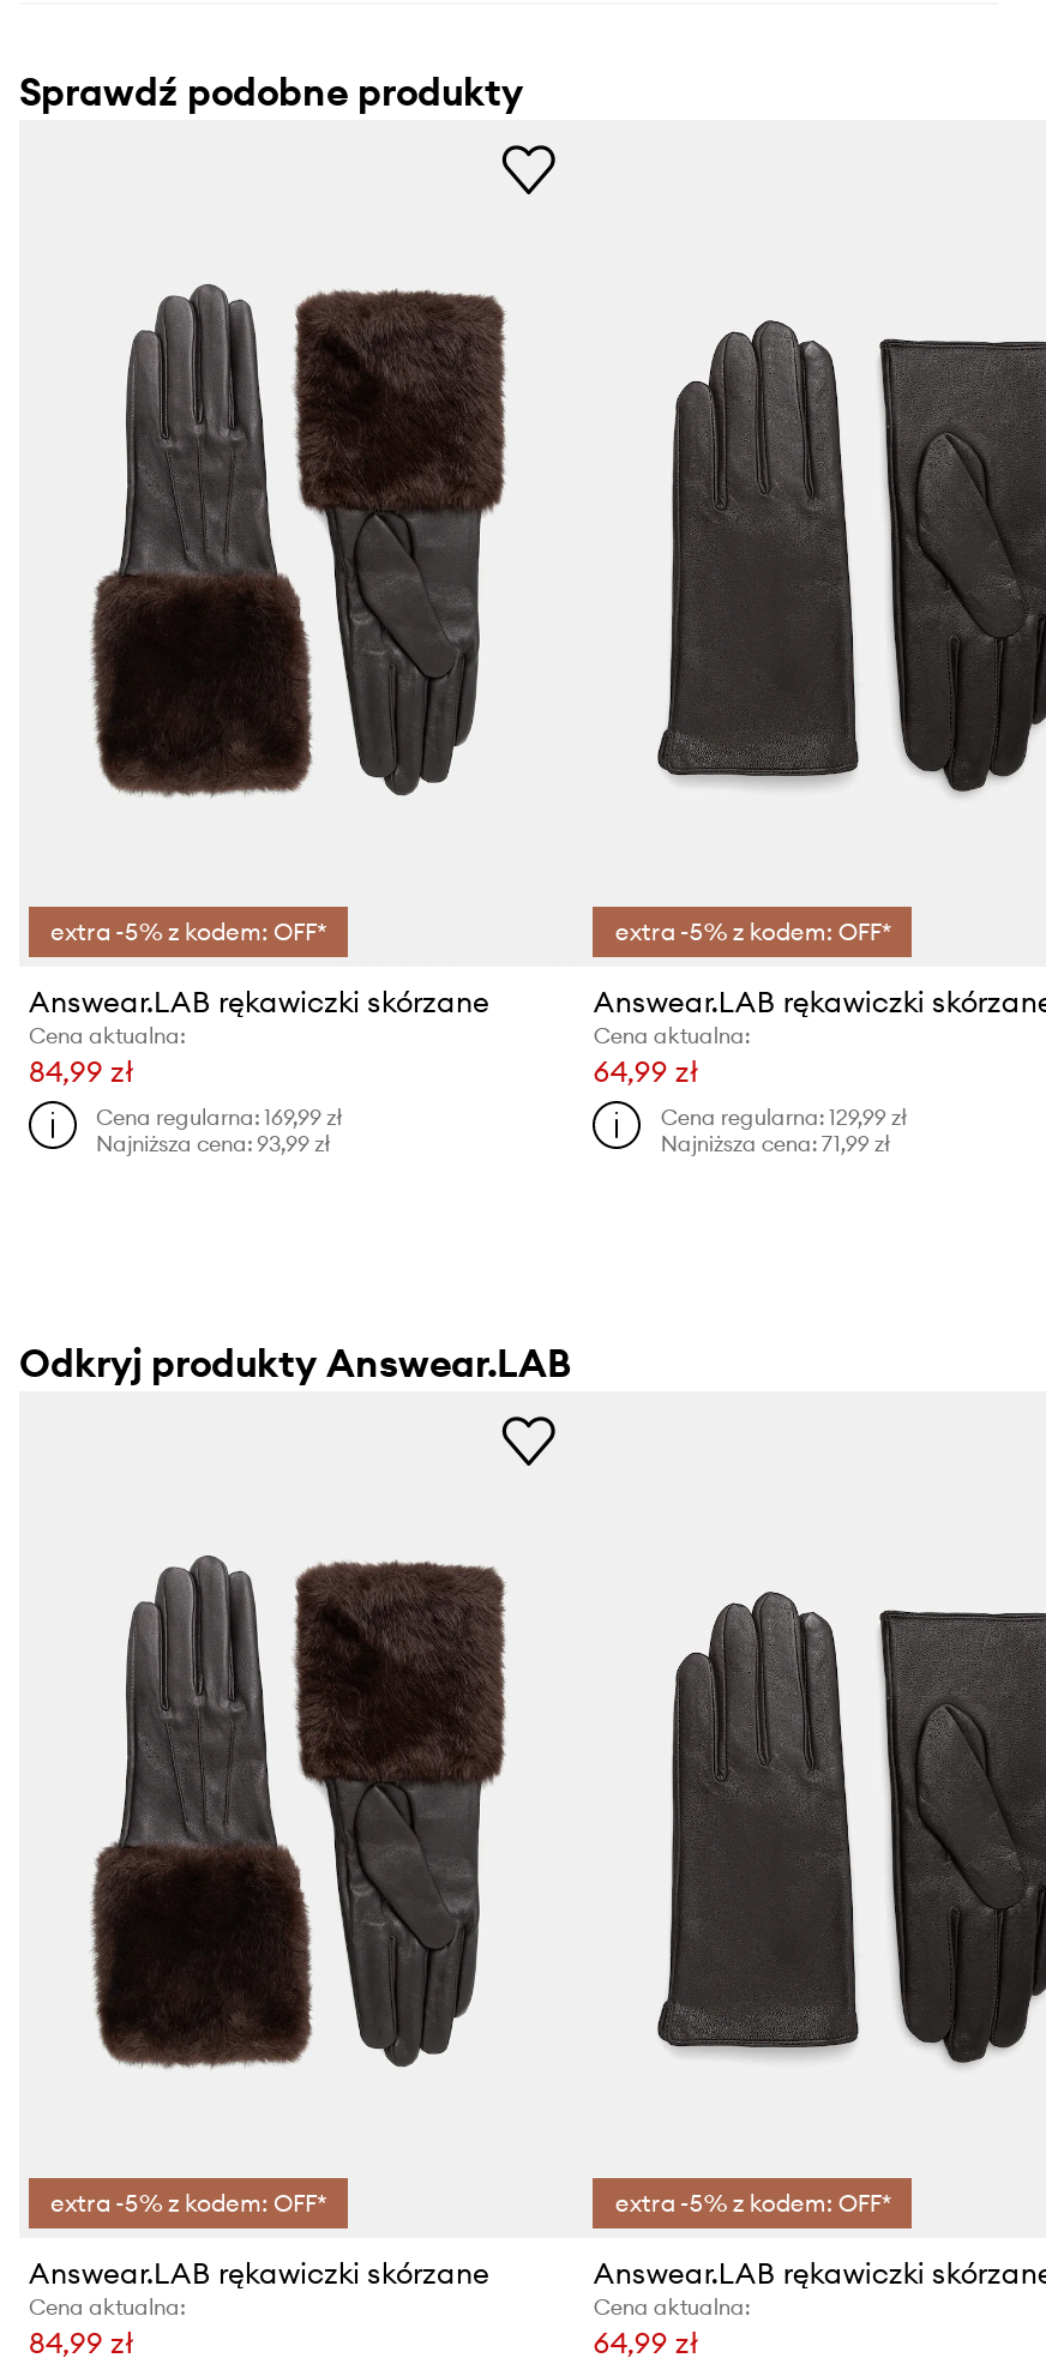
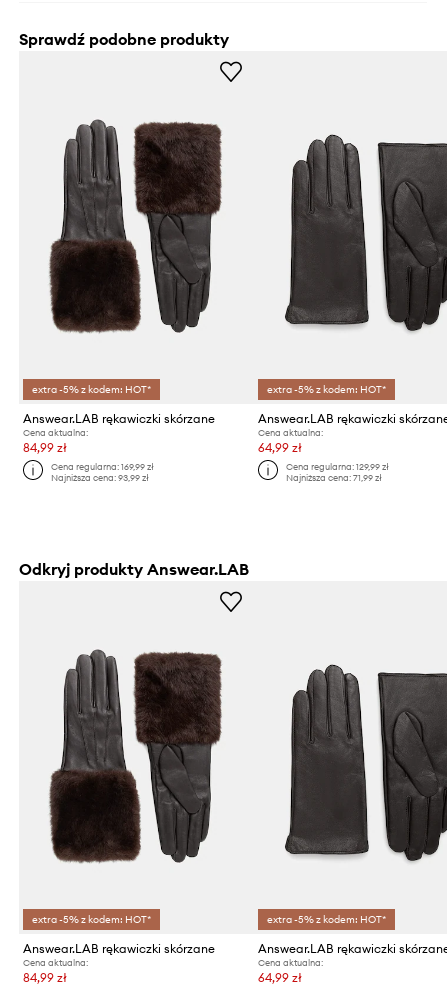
[50,917,326,948] extra -5% z kodem: OFF* -> [32,383,151,396] extra -5% z kodem: HOT*
[615,917,891,948] extra -5% z kodem: OFF* -> [267,383,386,396] extra -5% z kodem: HOT*
[50,2188,326,2219] extra -5% z kodem: OFF* -> [32,913,151,926] extra -5% z kodem: HOT*
[615,2188,891,2219] extra -5% z kodem: OFF* -> [267,913,386,926] extra -5% z kodem: HOT*

